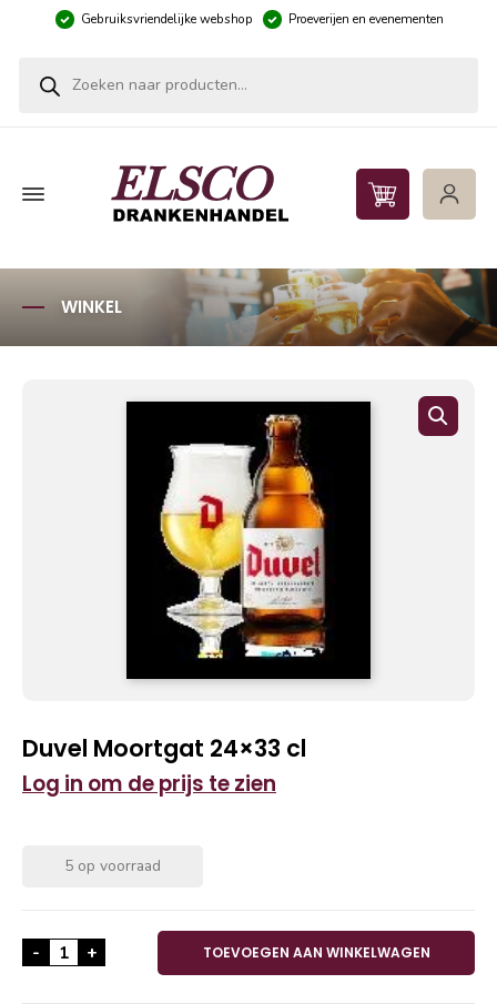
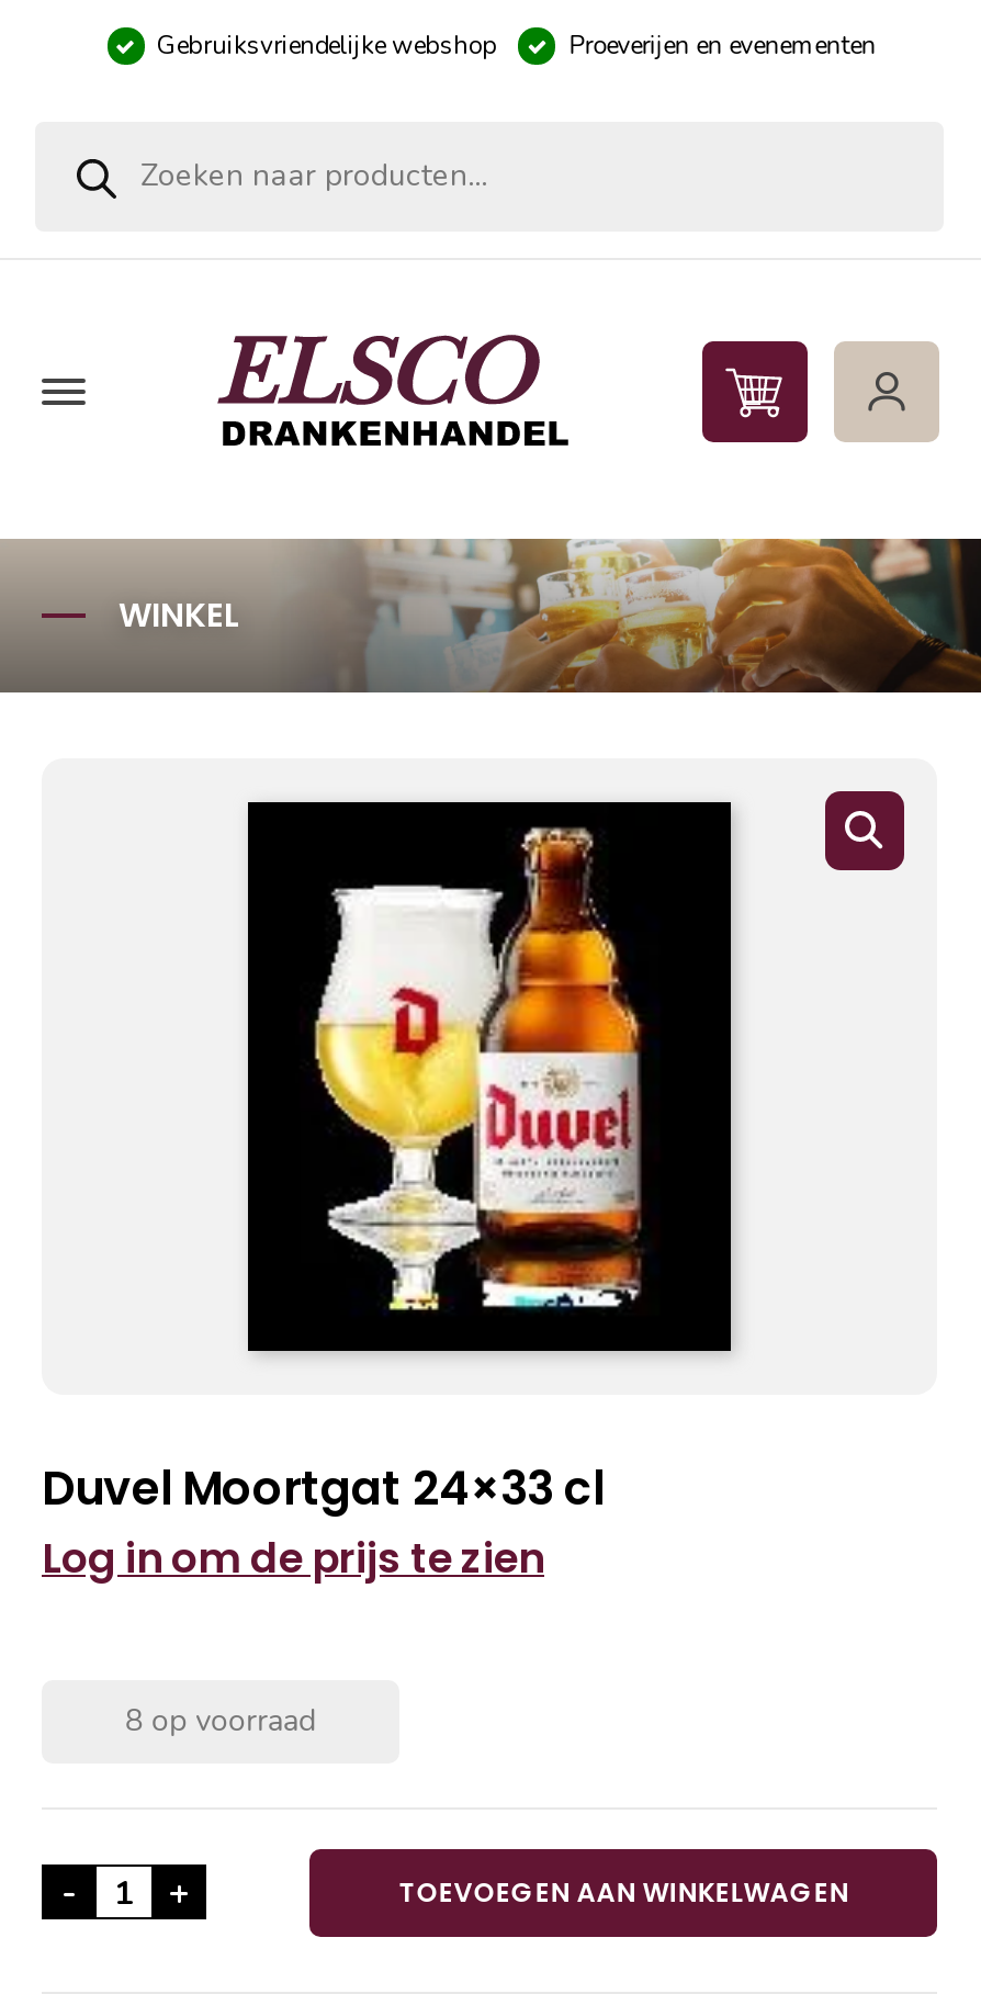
[64,856,161,877] 5 op voorraad -> [125,1701,316,1742] 8 op voorraad

